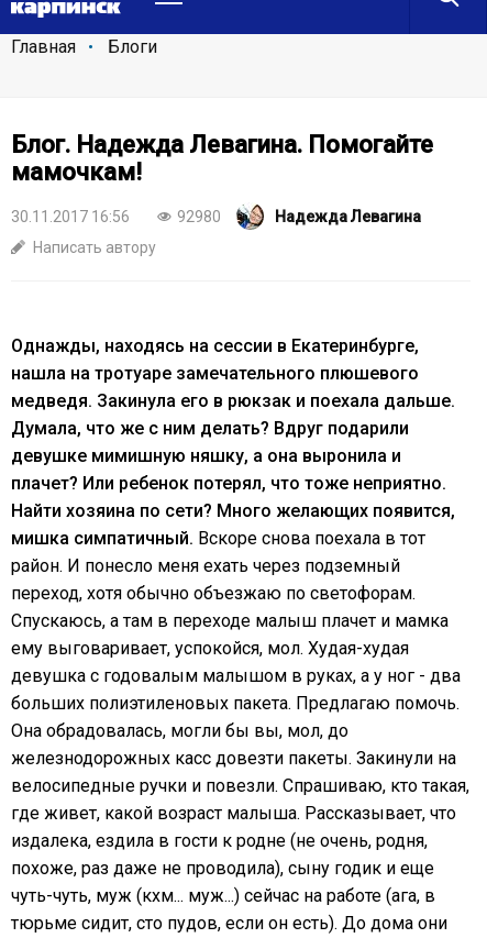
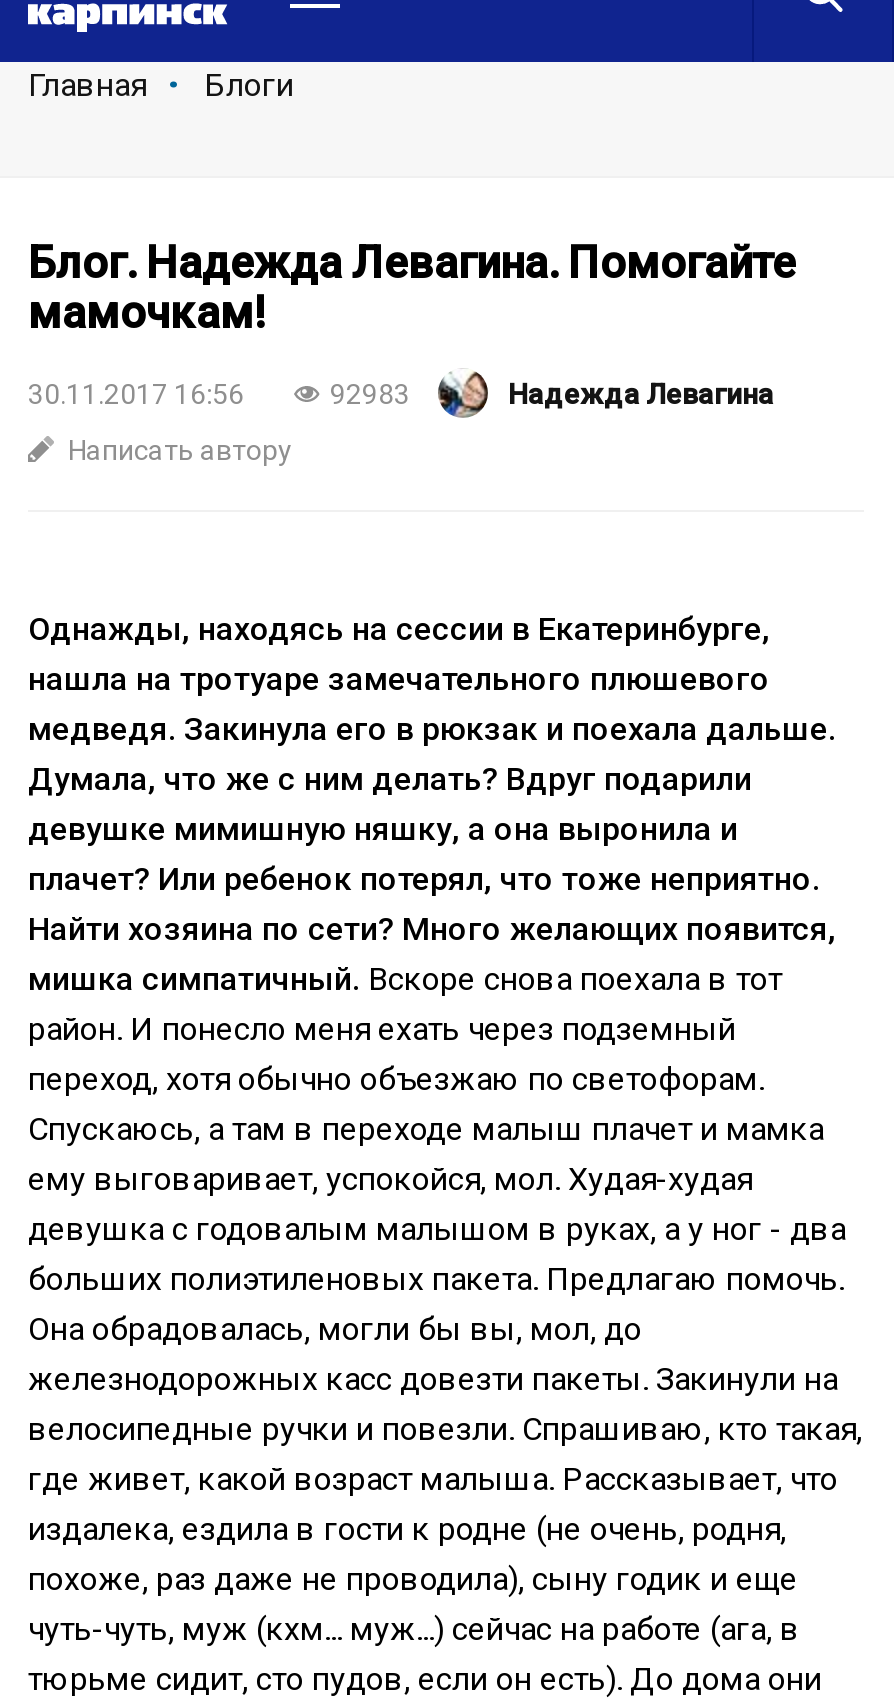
[177,208,221,226] 92980 -> [330,378,410,410] 92983

